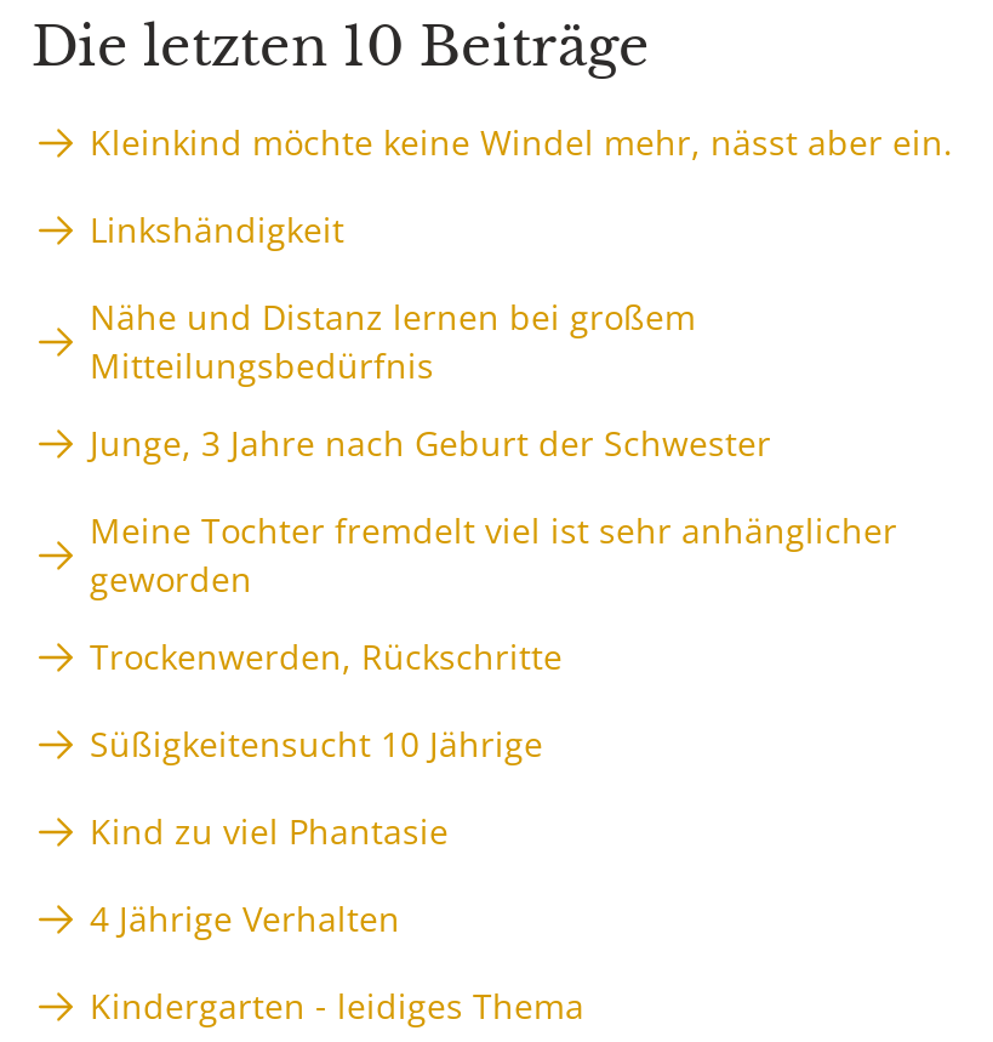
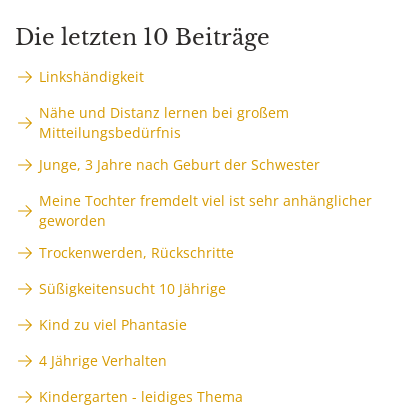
[90,119,953,165] Kleinkind möchte keine Windel mehr, nässt aber ein. -> none

